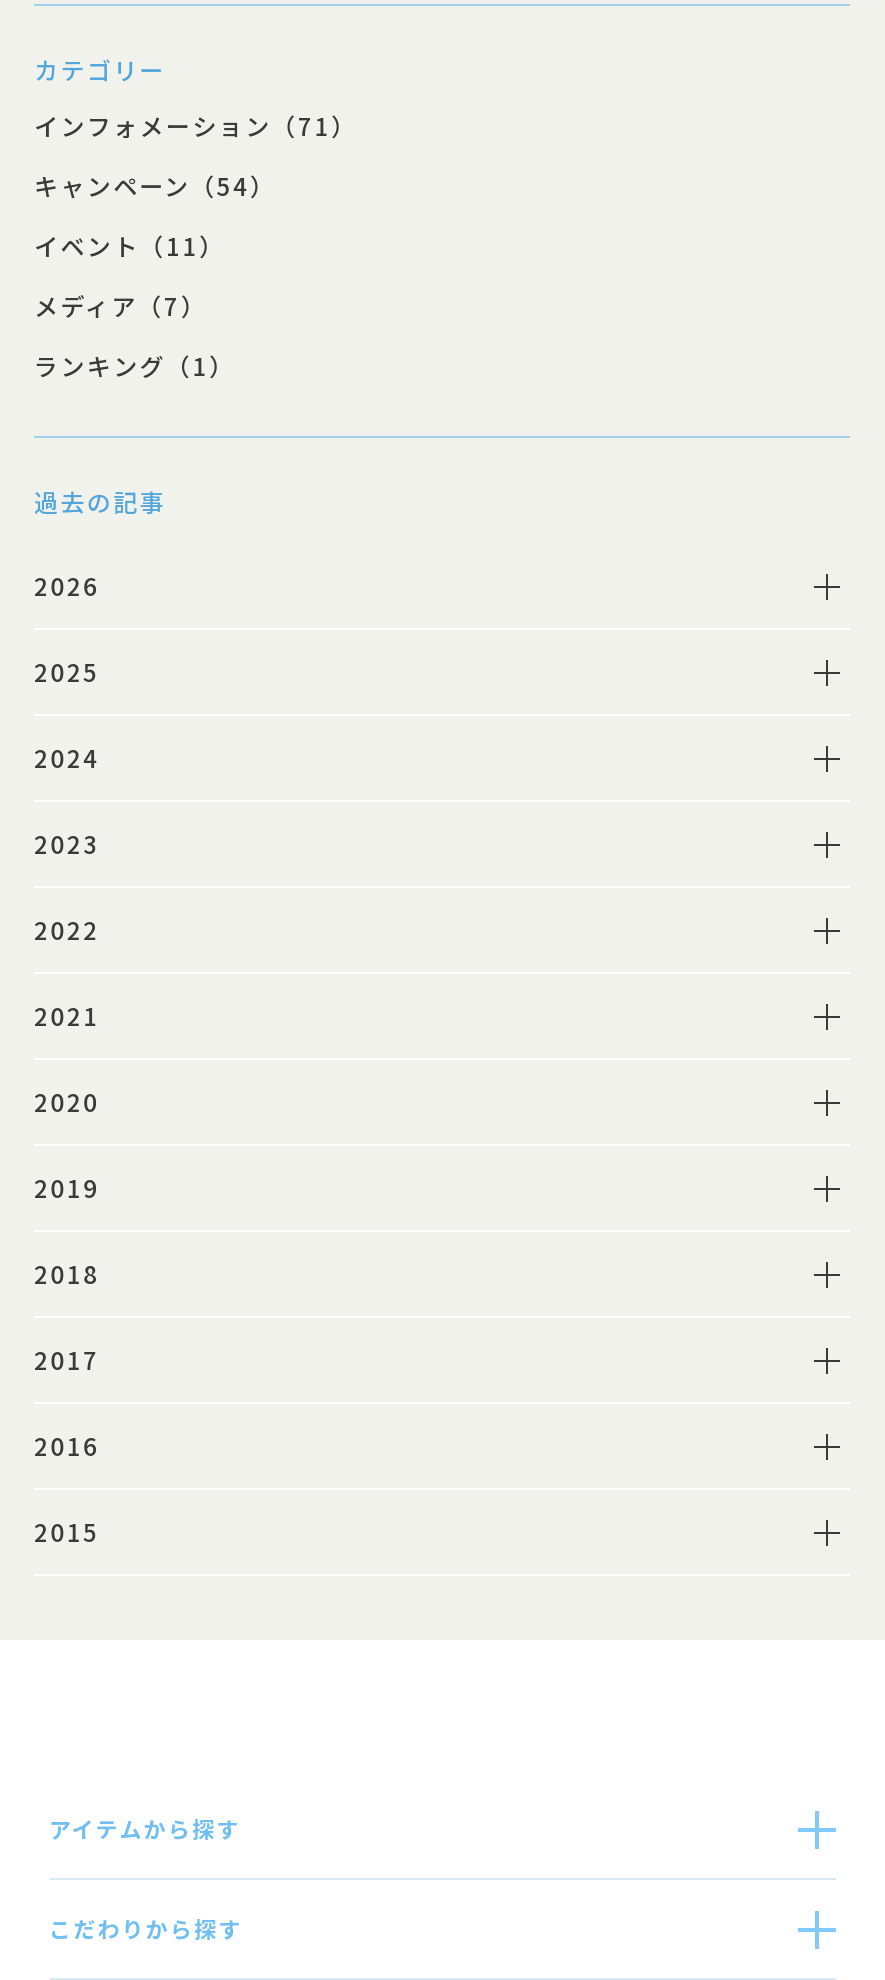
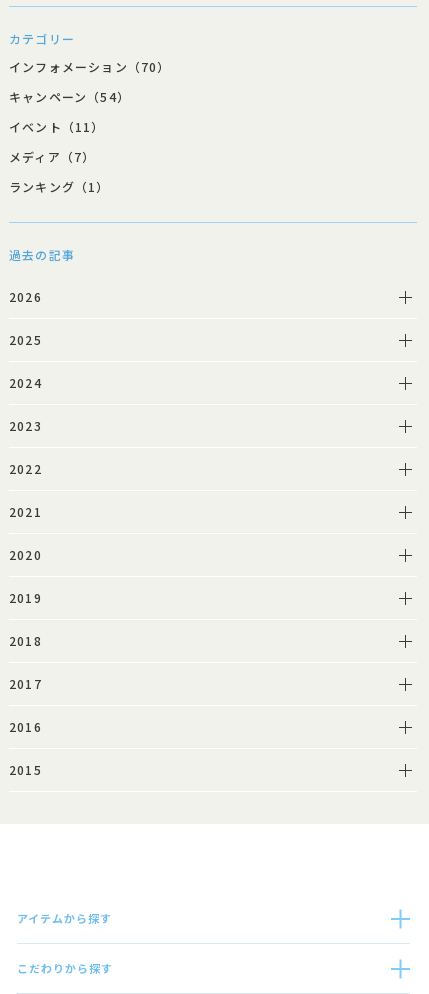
[34,109,357,143] インフォメーション（71） -> [9,58,171,75] インフォメーション（70）

